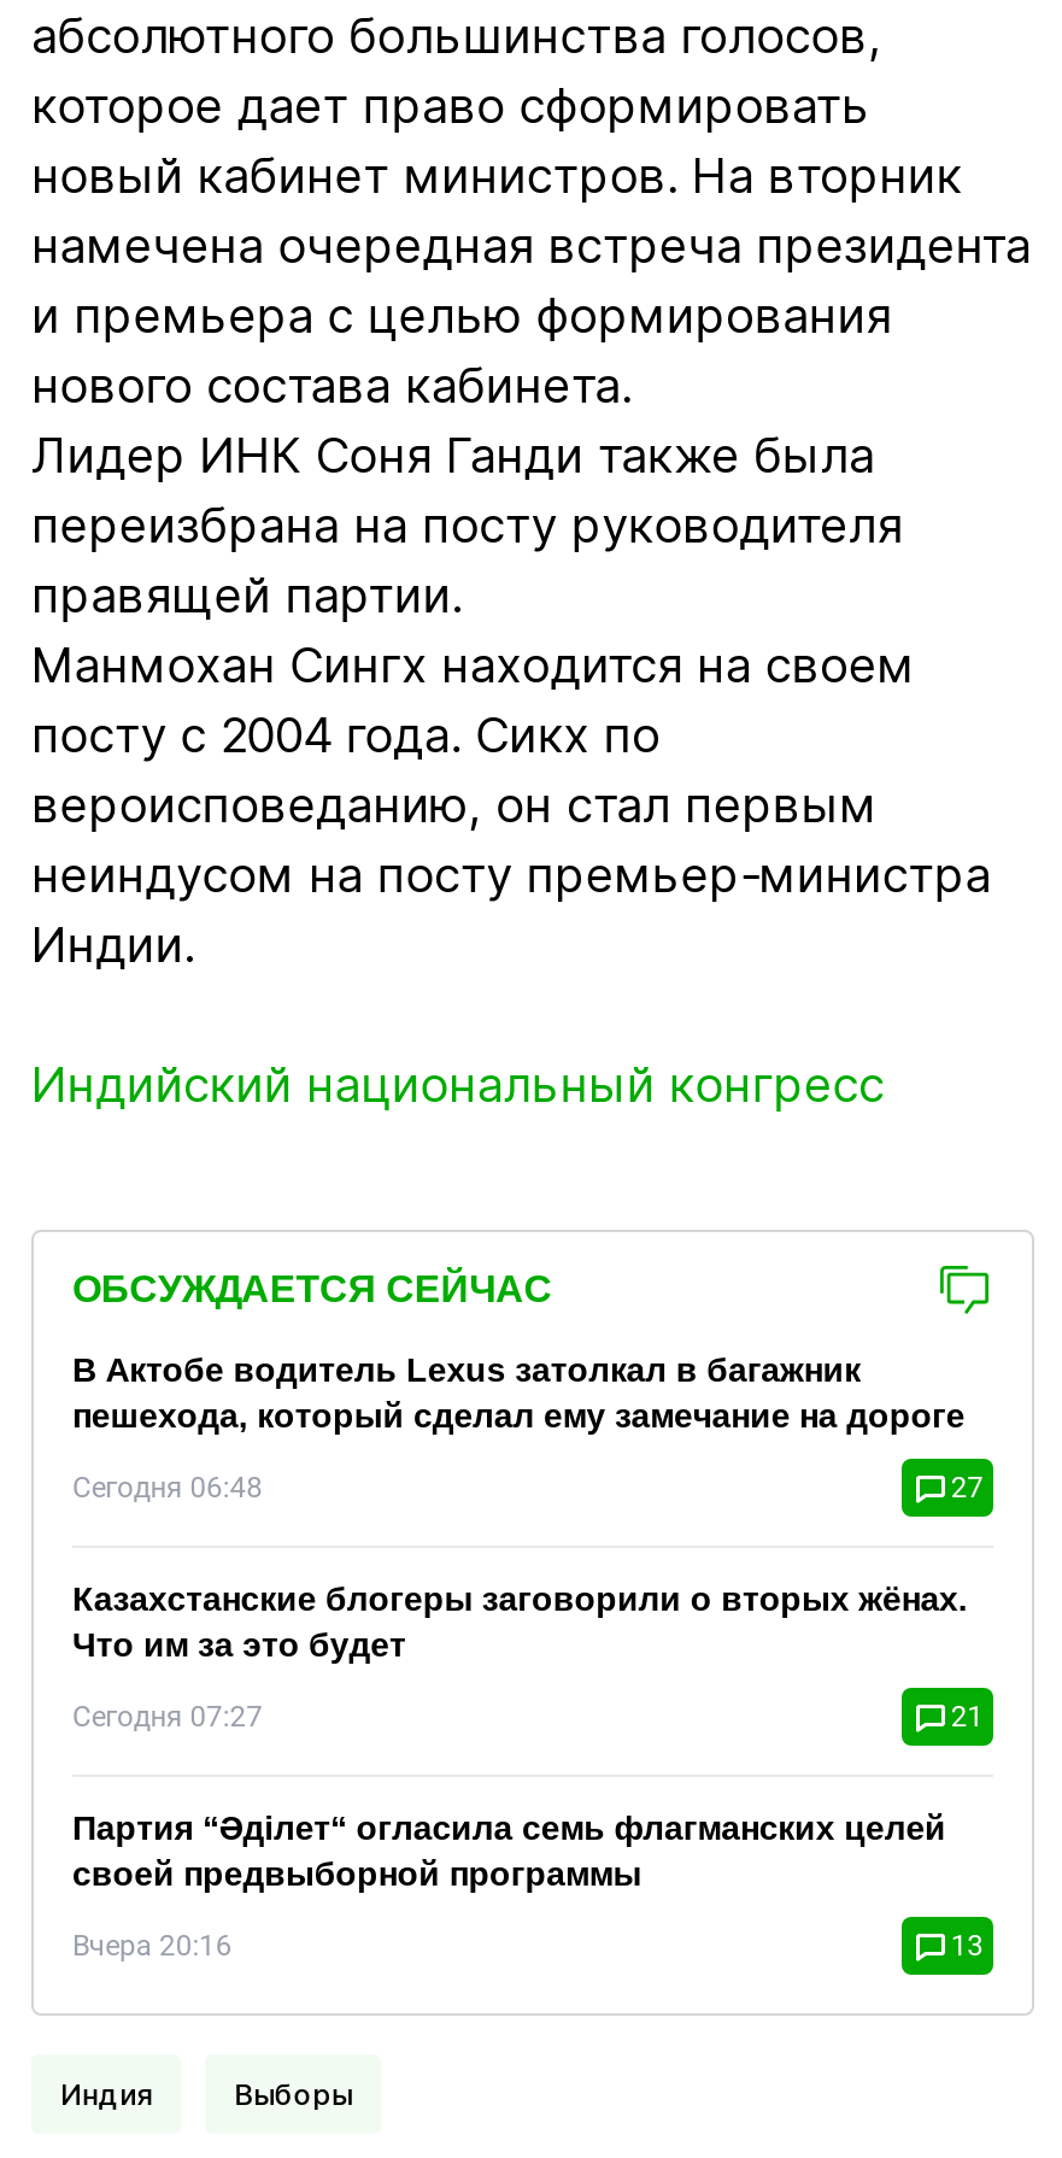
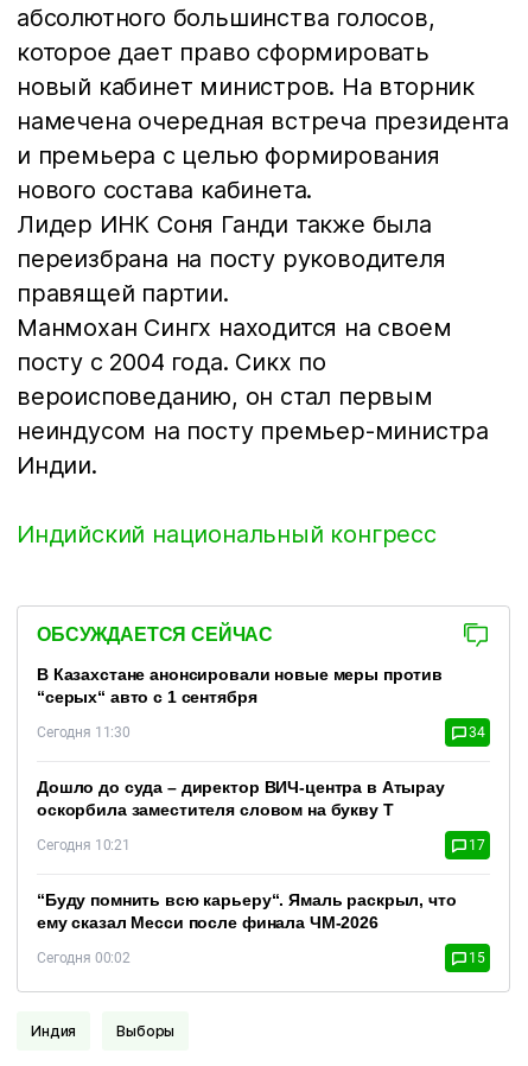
[72,1350,965,1435] В Актобе водитель Lexus затолкал в багажник | пешехода, который сделал ему замечание на дороге -> [37,665,443,706] В Казахстане анонсировали новые меры против | “серых“ авто с 1 сентября
[72,1471,984,1505] Сегодня 06:48 | 27 -> [37,724,485,741] Сегодня 11:30 | 34
[72,1579,967,1664] Казахстанские блогеры заговорили о вторых жёнах. | Что им за это будет -> [37,778,445,819] Дошло до суда – директор ВИЧ-центра в Атырау | оскорбила заместителя словом на букву Т
[72,1700,984,1734] Сегодня 07:27 | 21 -> [37,837,485,854] Сегодня 10:21 | 17
[72,1808,946,1893] Партия “Әділет“ огласила семь флагманских целей | своей предвыборной программы -> [37,890,456,932] “Буду помнить всю карьеру“. Ямаль раскрыл, что | ему сказал Месси после финала ЧМ-2026
[72,1929,984,1963] Вчера 20:16 | 13 -> [37,950,485,966] Сегодня 00:02 | 15

